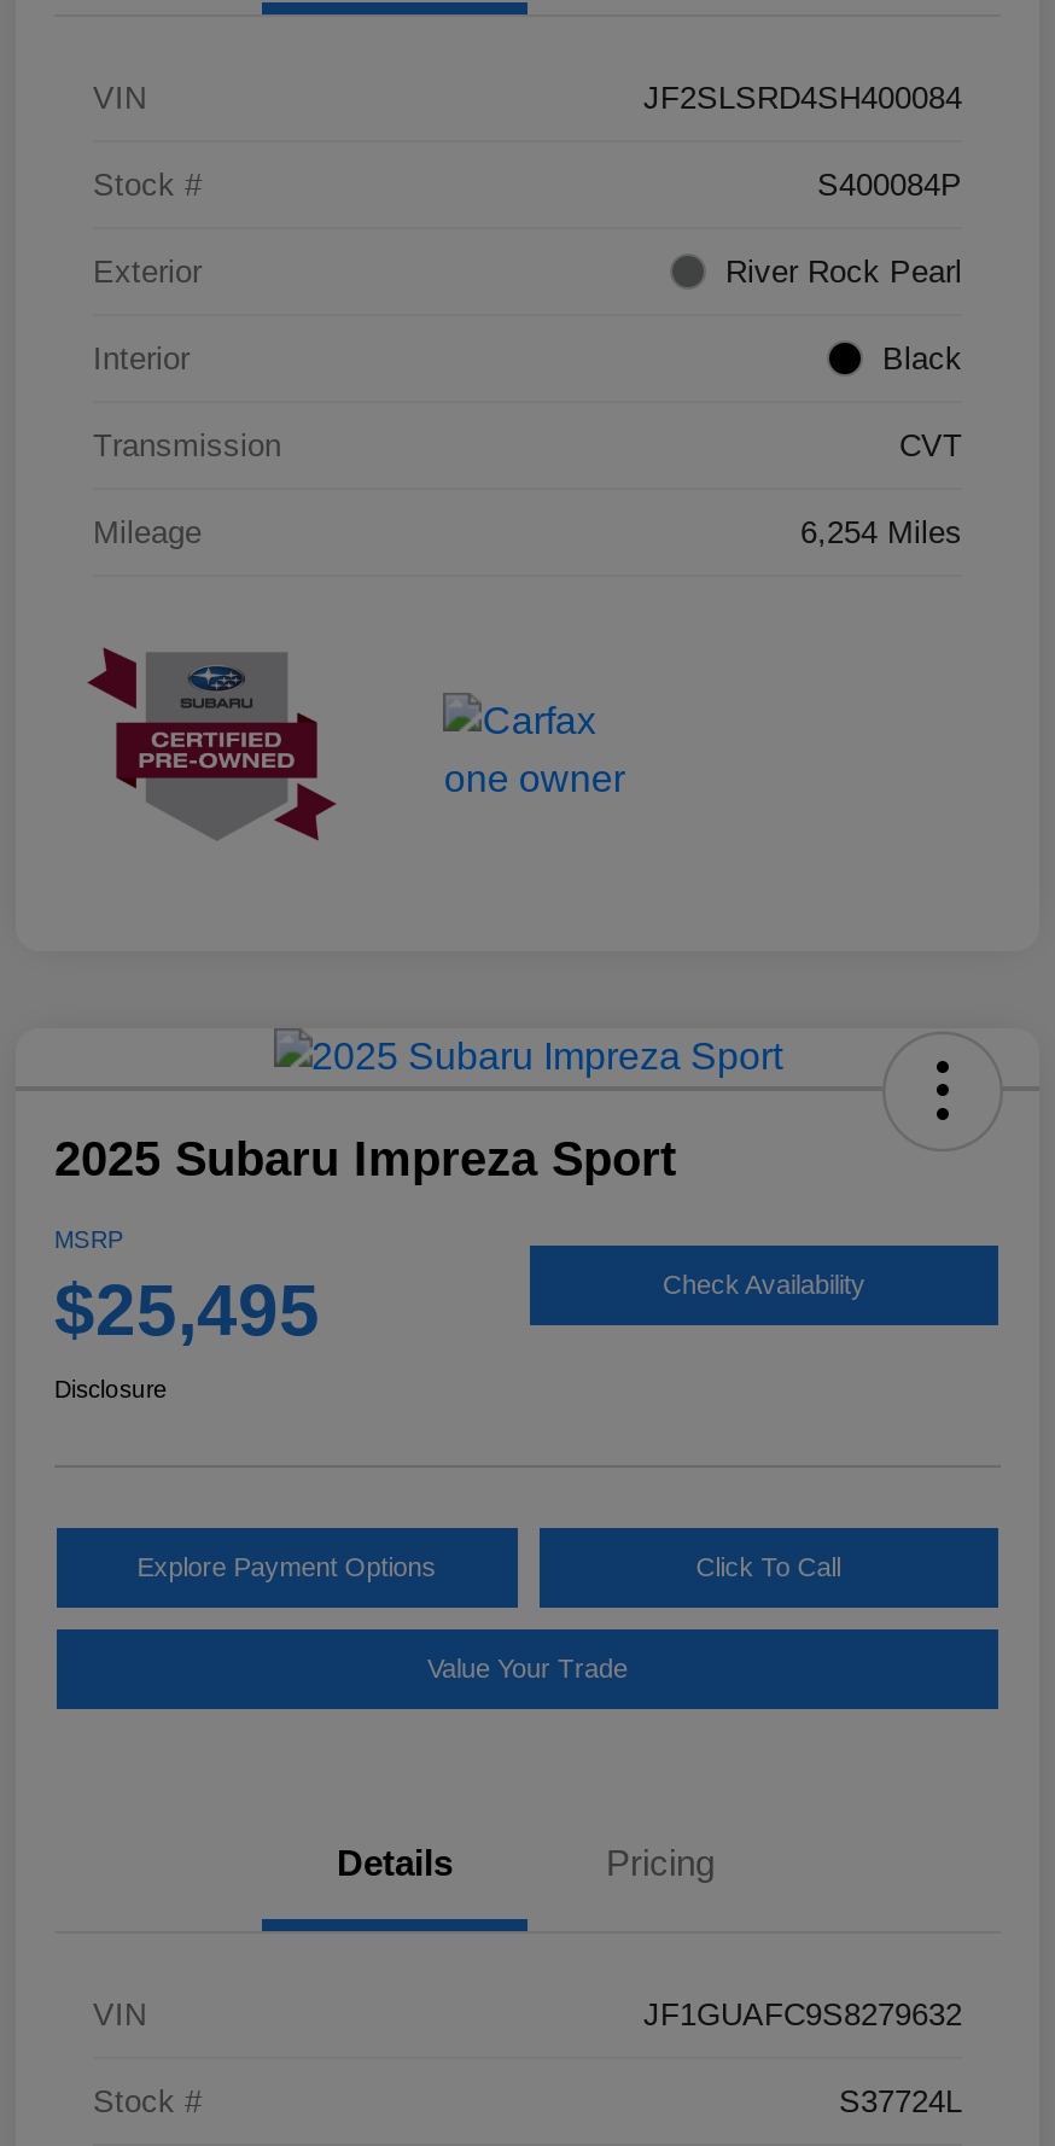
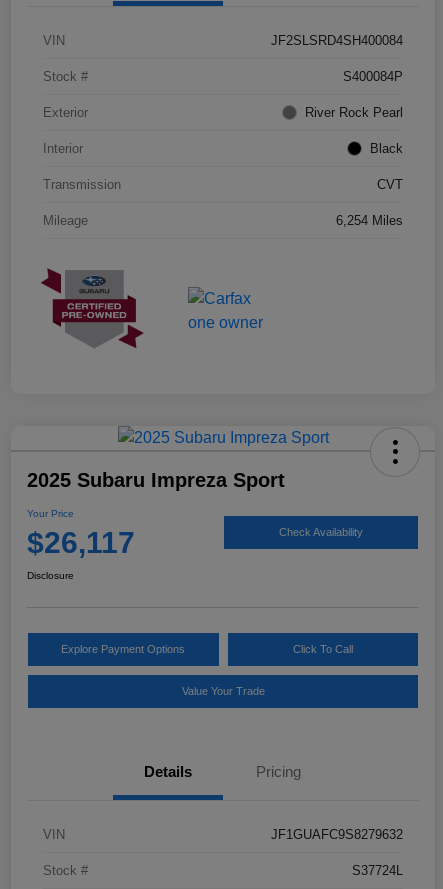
[54,1226,320,1349] MSRP | $25,495 -> [27,508,135,559] Your Price | $26,117

